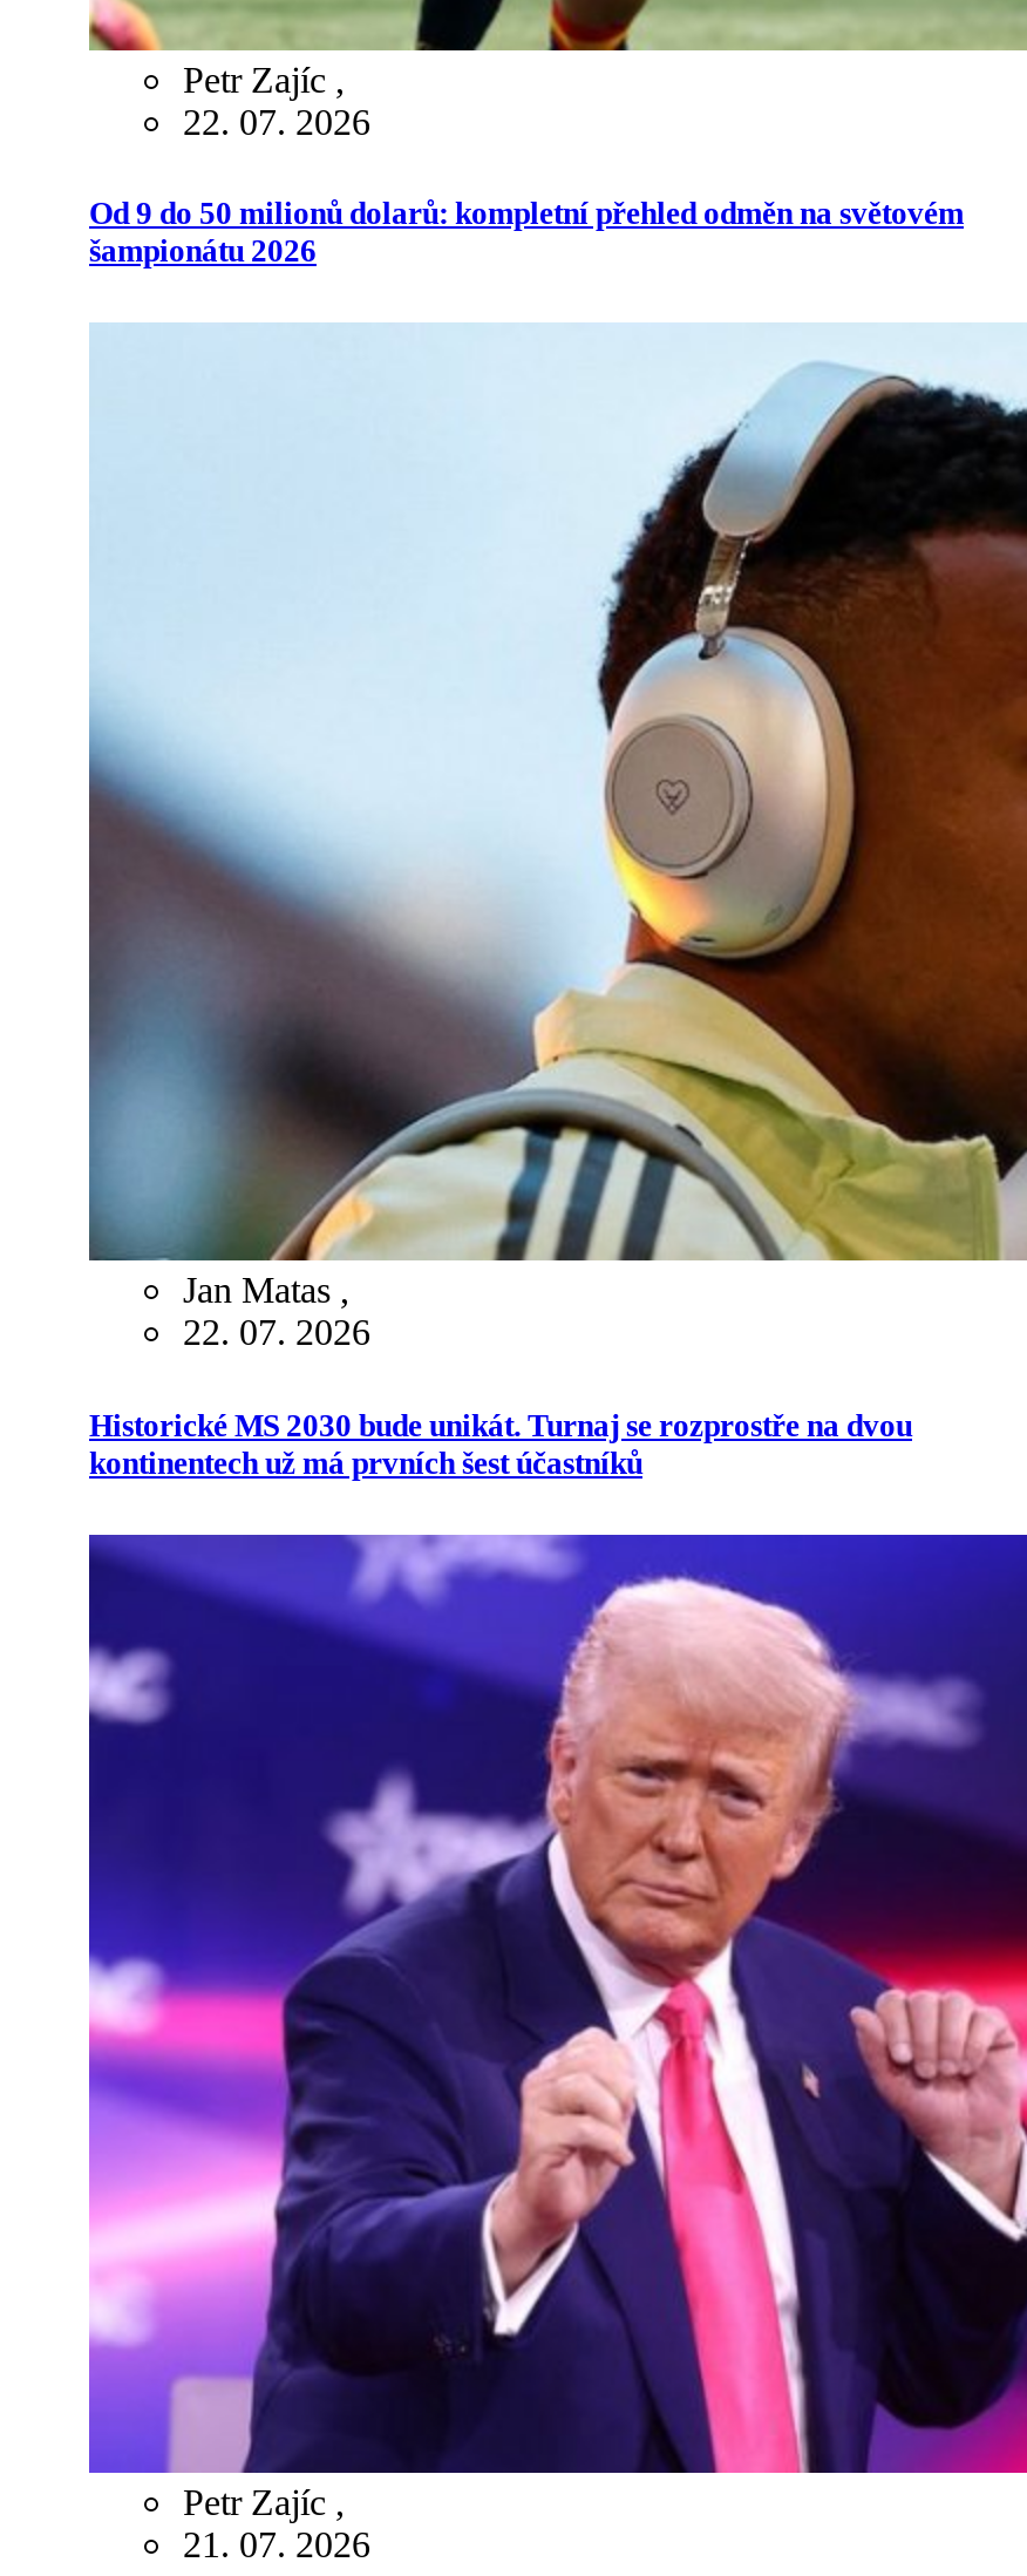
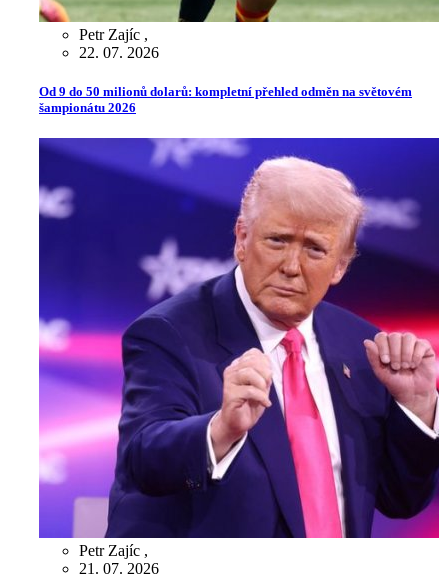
[87,324,1020,1480] [image] | Jan Matas, | 22. 07. 2026 | Historické MS 2030 bude unikát. Turnaj se rozprostře na dvou | kontinentech už má prvních šest účastníků -> none

